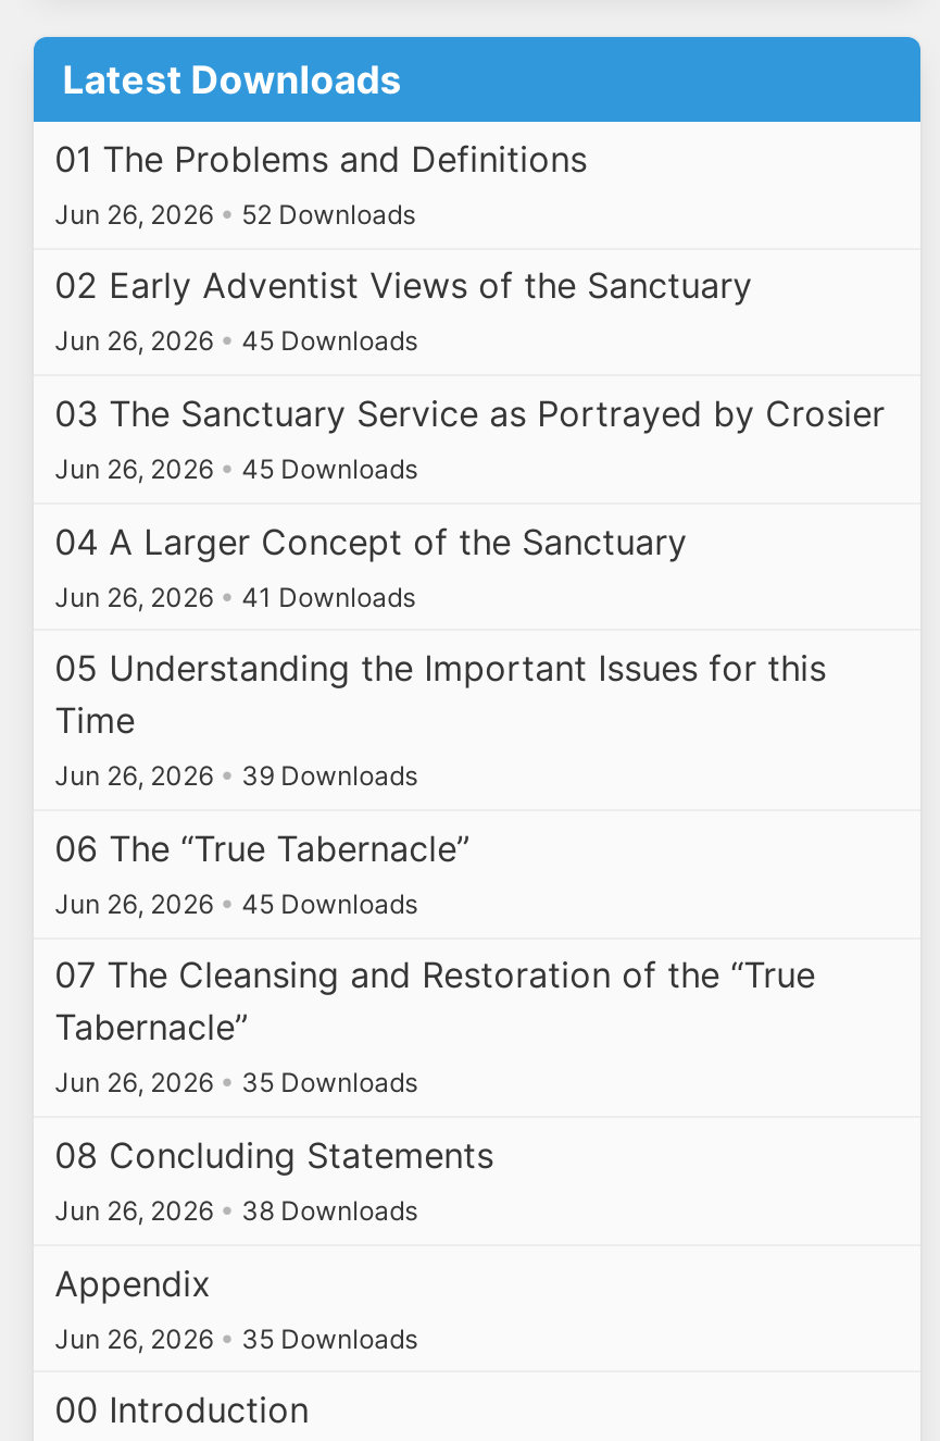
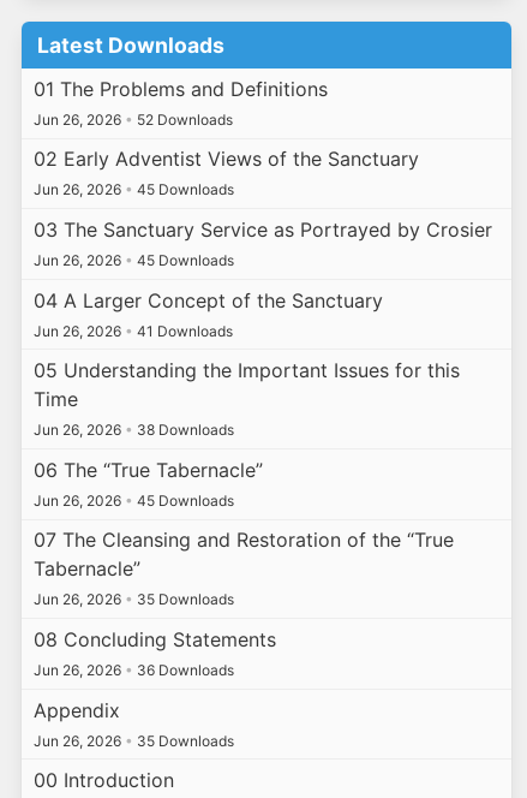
[55,760,418,792] Jun 26, 2026 • 39 Downloads -> none
none -> [33,661,234,679] Jun 26, 2026 • 36 Downloads
moved [55,1194,418,1227] -> [33,421,234,439]: Jun 26, 2026 • 38 Downloads

